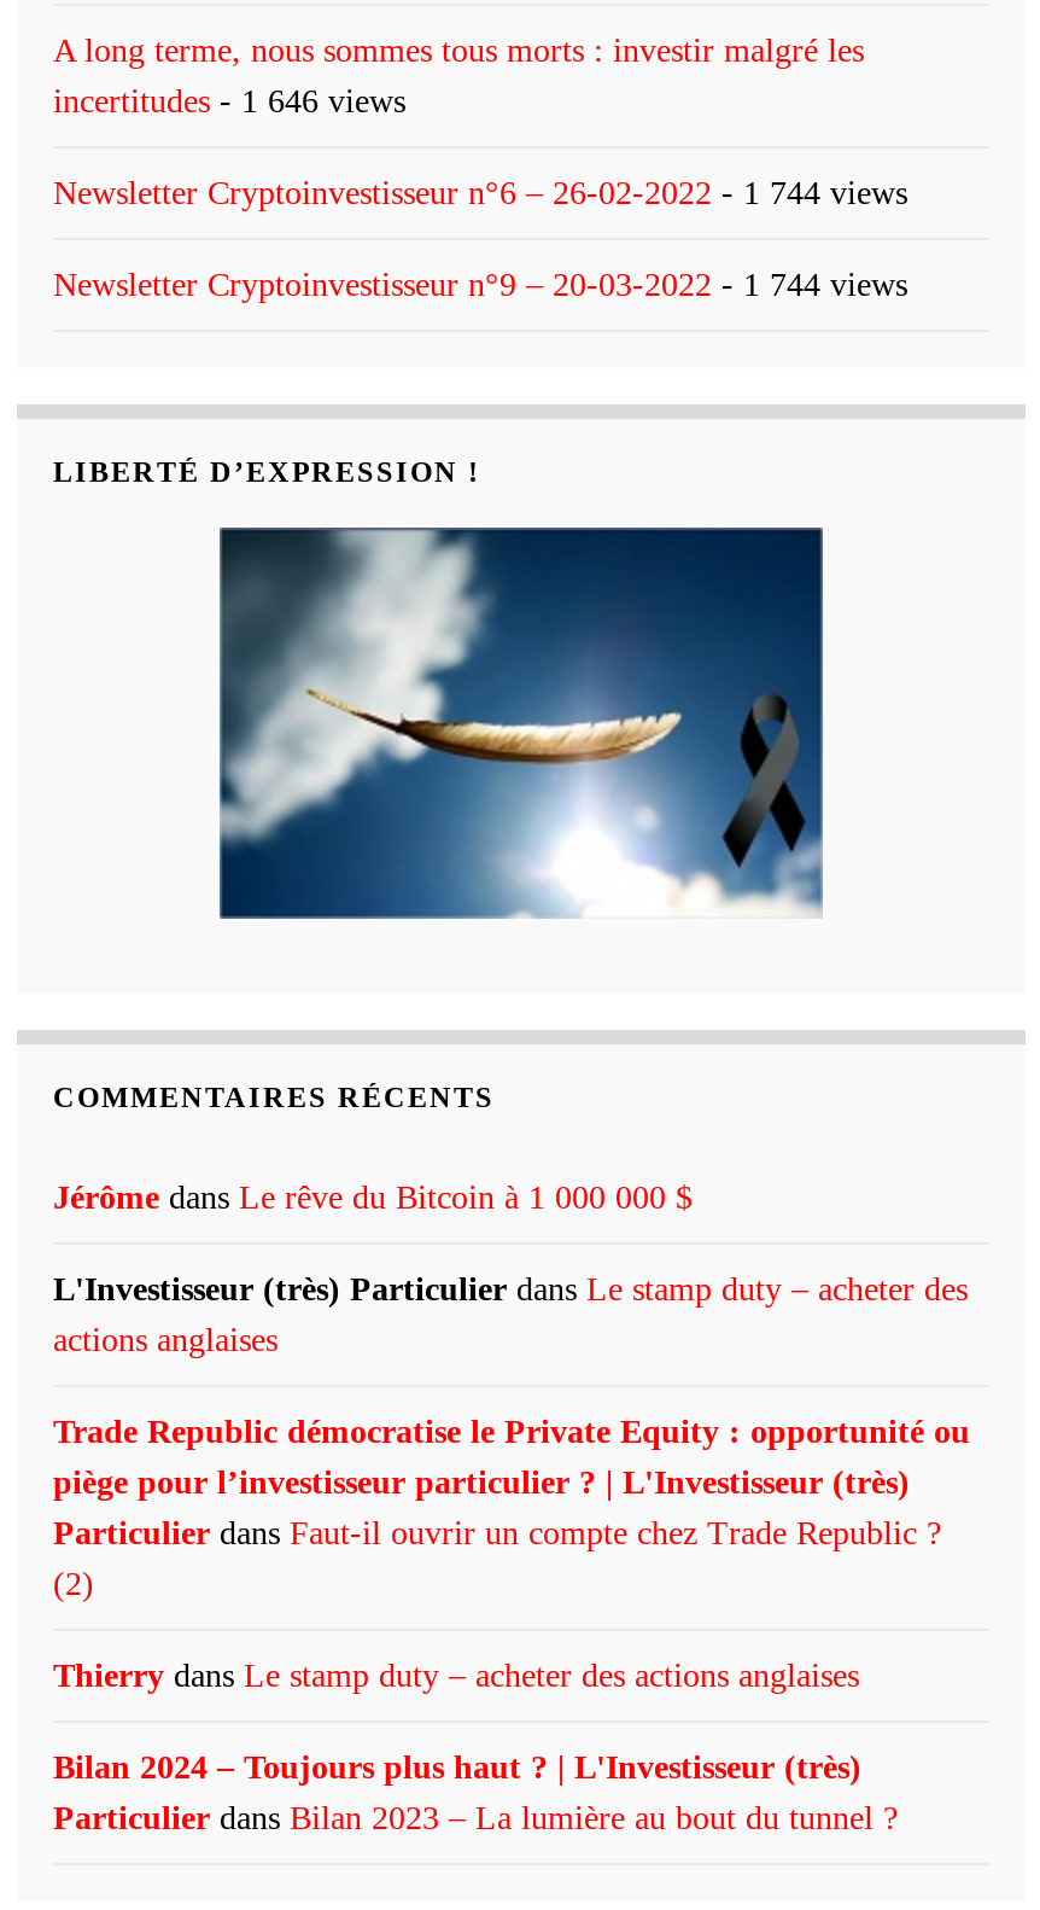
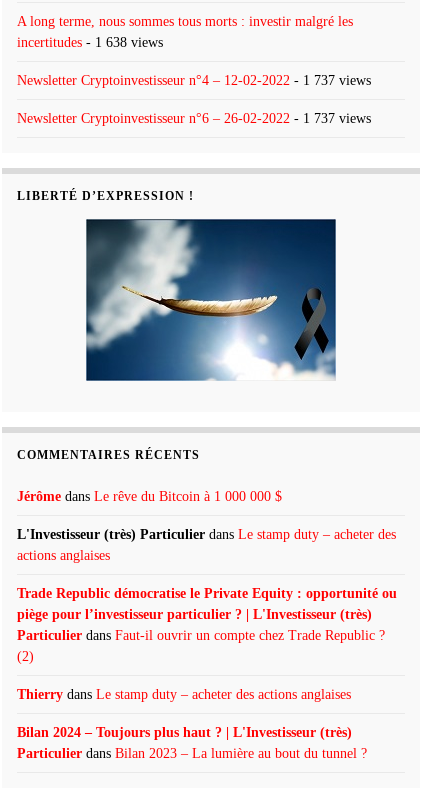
[53,82,405,119] incertitudes - 1 646 views -> [17,35,163,50] incertitudes - 1 638 views
[53,174,907,210] Newsletter Cryptoinvestisseur n°6 – 26-02-2022 - 1 744 views -> [17,73,371,88] Newsletter Cryptoinvestisseur n°4 – 12-02-2022 - 1 737 views
[53,266,907,302] Newsletter Cryptoinvestisseur n°9 – 20-03-2022 - 1 744 views -> [17,111,371,126] Newsletter Cryptoinvestisseur n°6 – 26-02-2022 - 1 737 views

